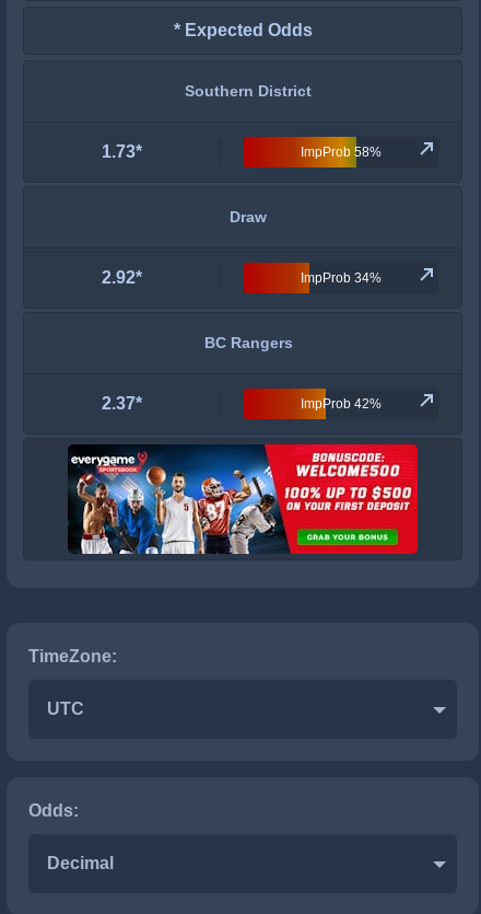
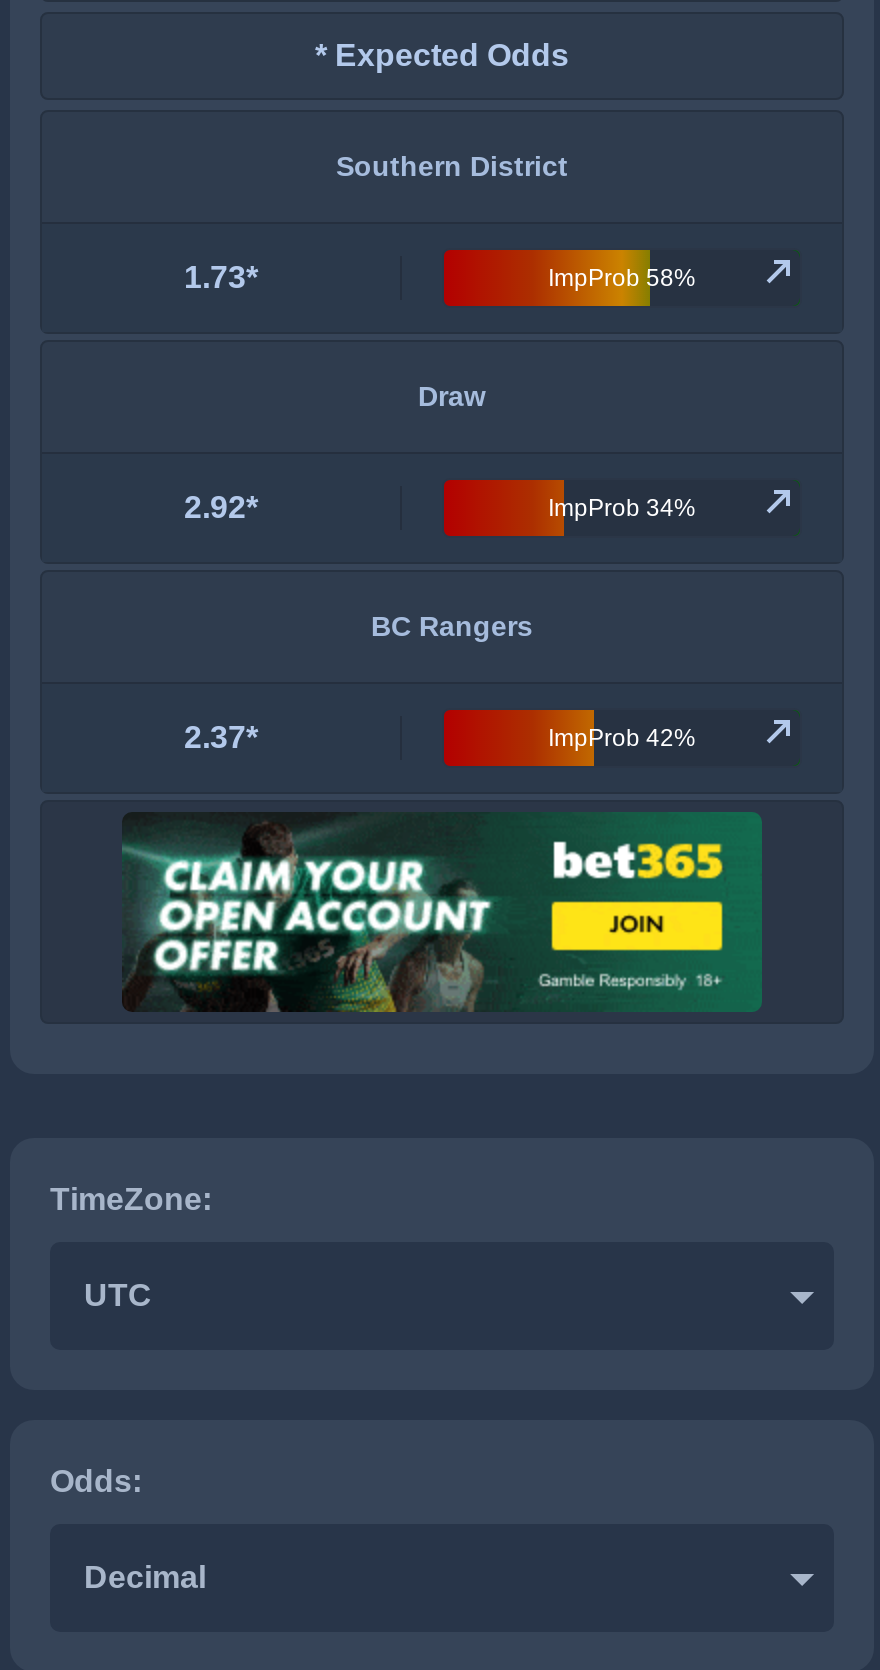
[68,443,419,555] [image] -> [122,812,762,1014] [image]

